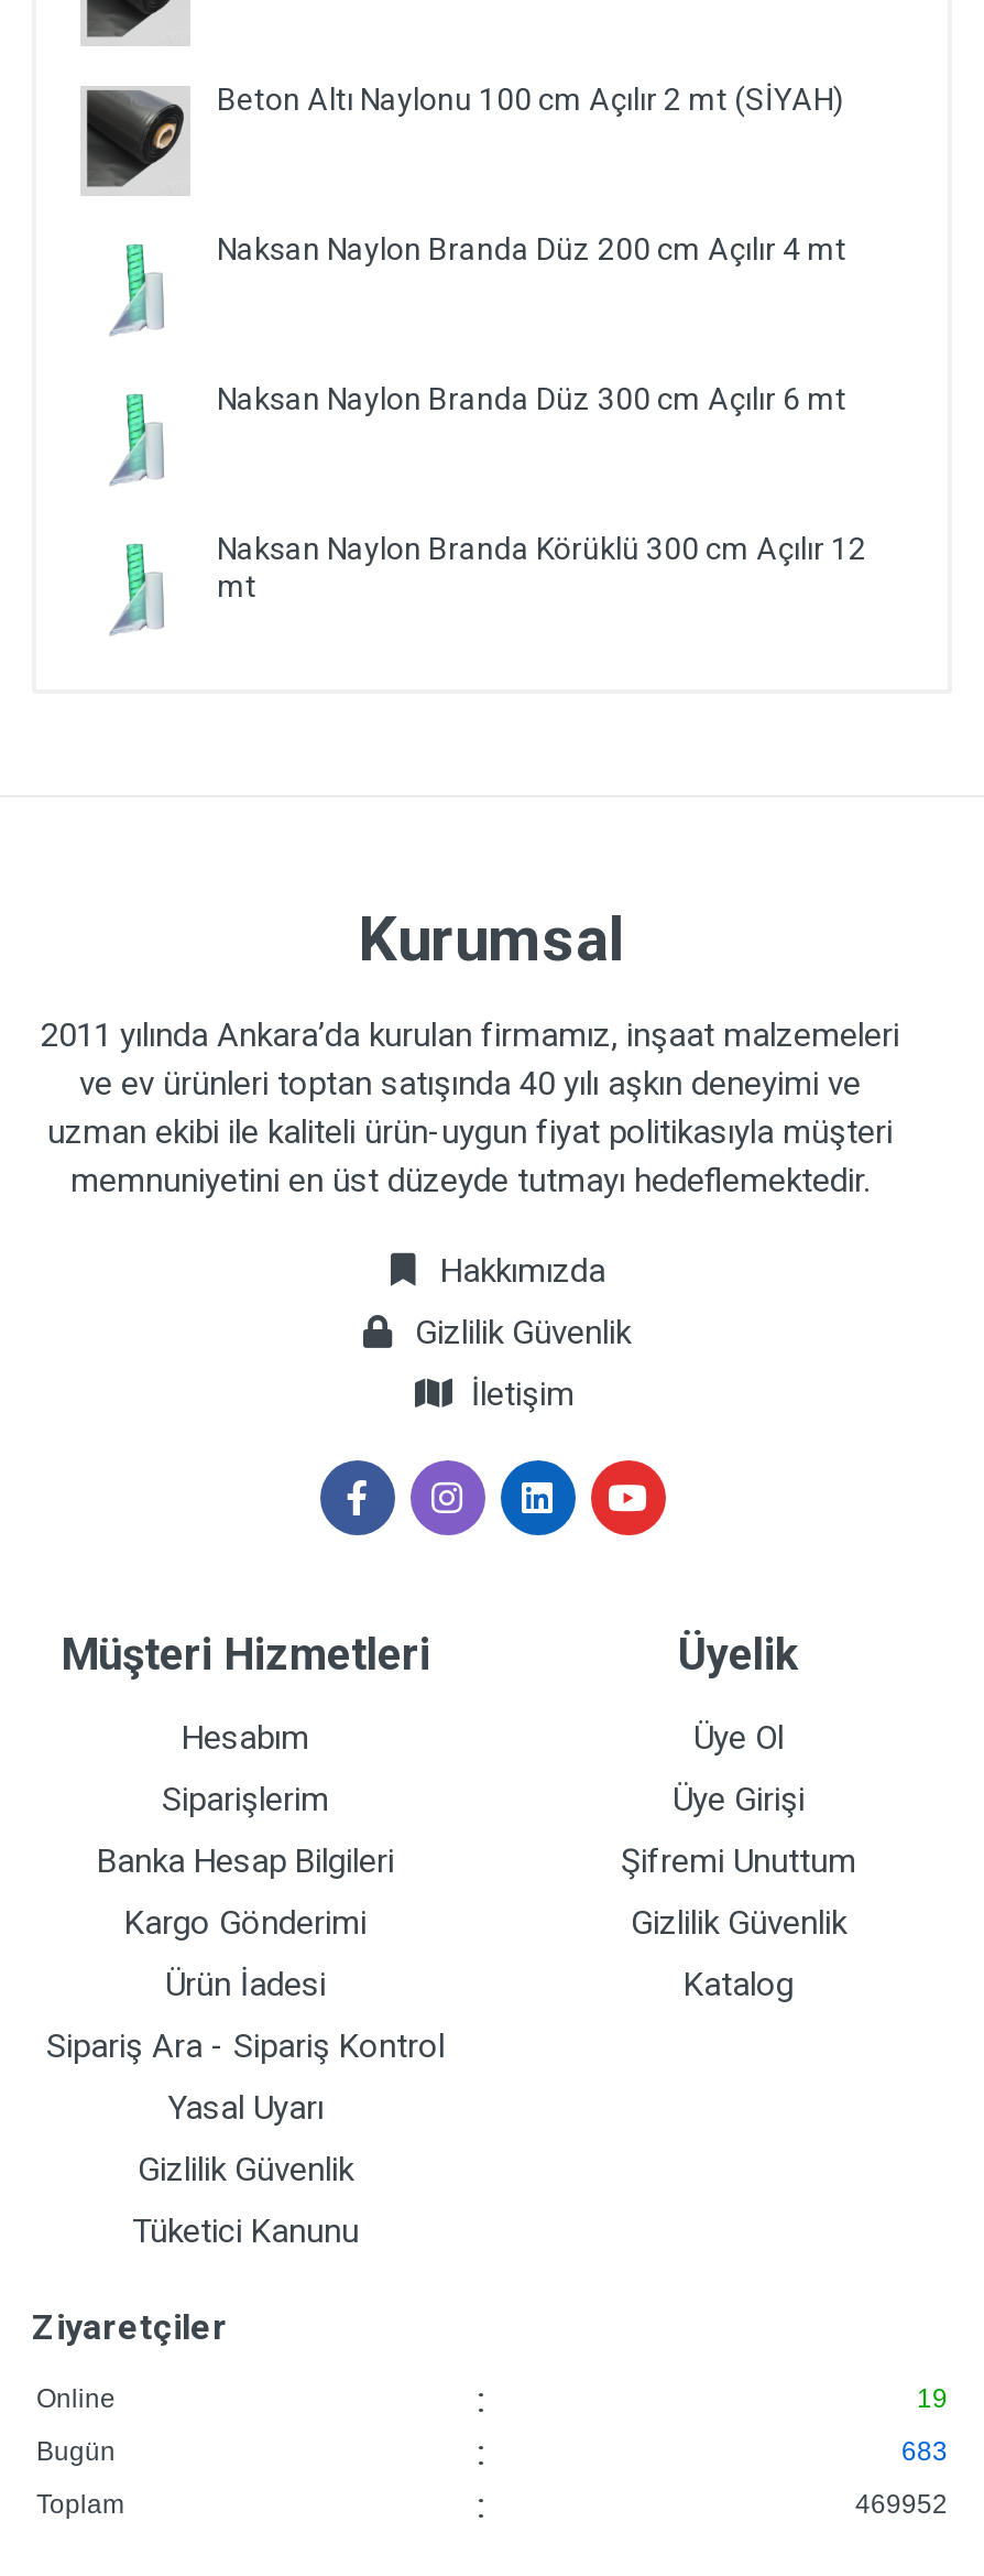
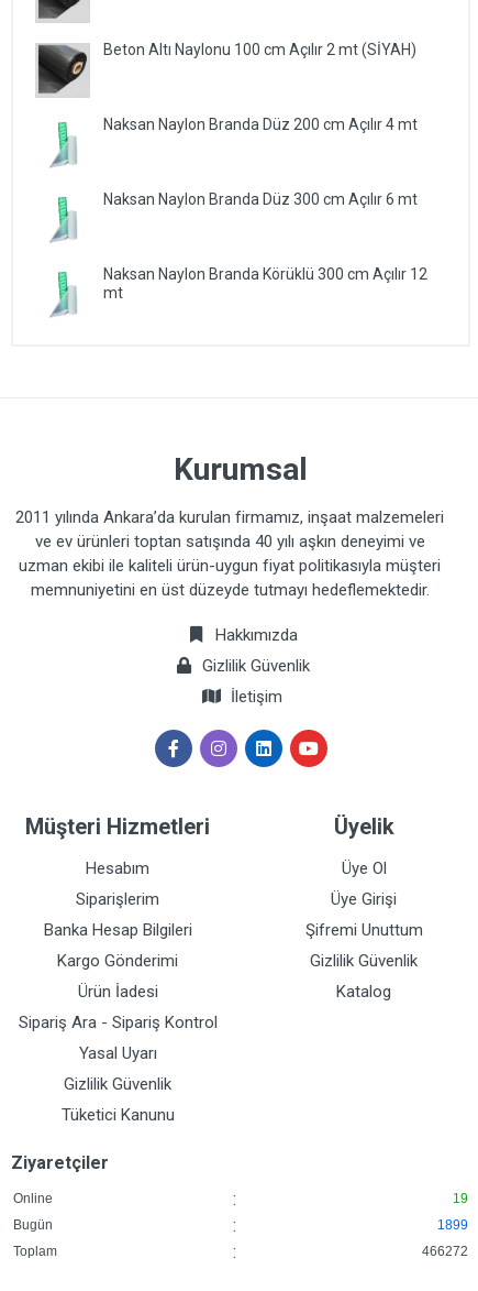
[901,2437,948,2467] 683 -> [437,1217,468,1233] 1899
[855,2489,948,2520] 469952 -> [422,1244,468,1259] 466272

